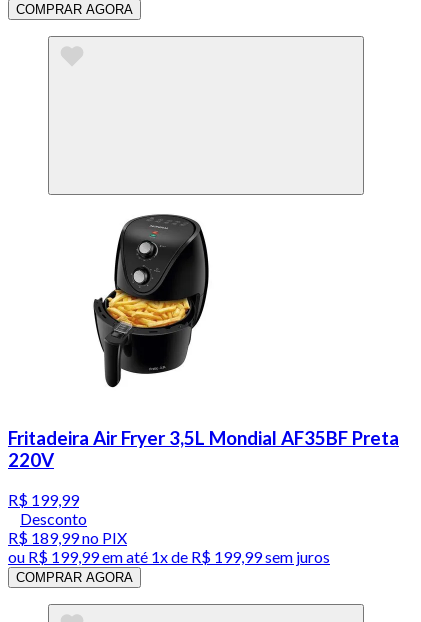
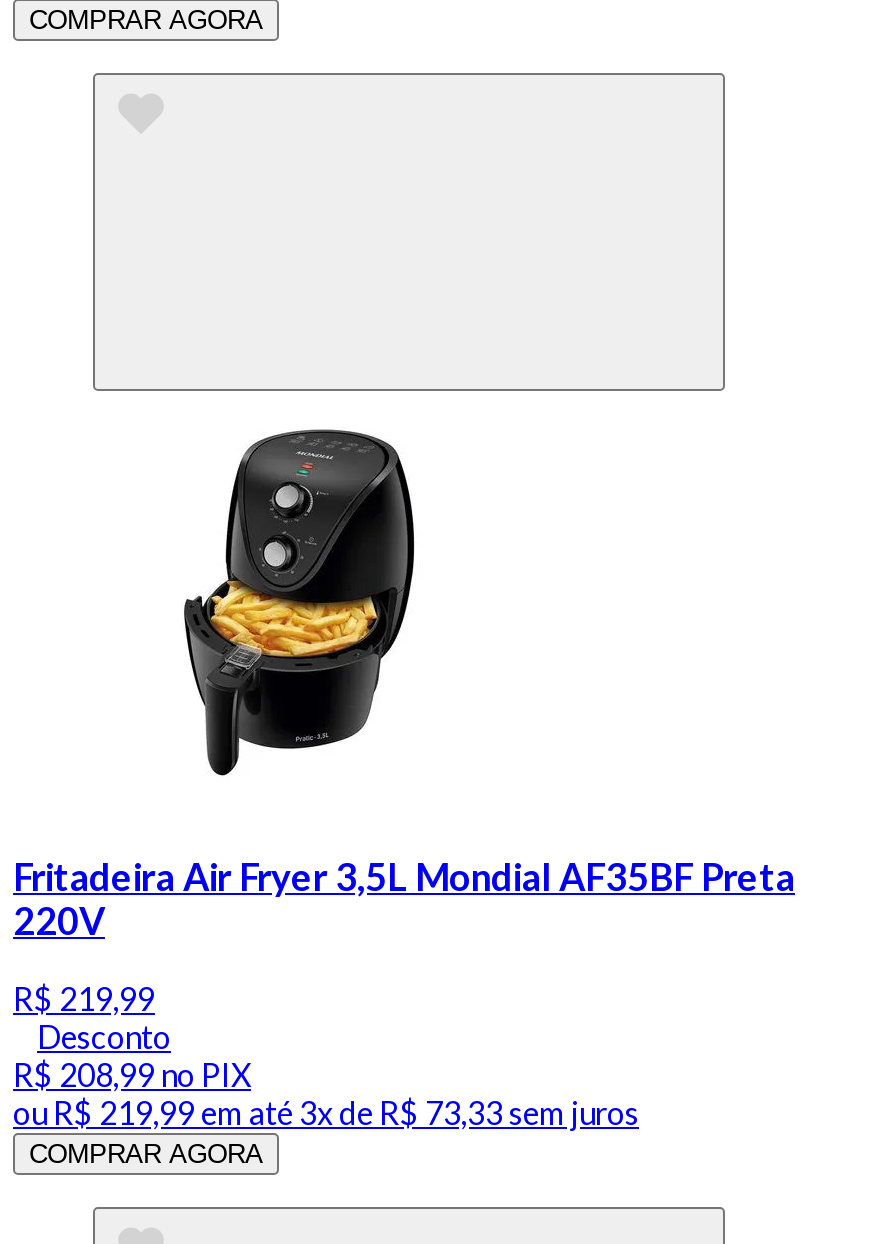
[8,490,79,509] R$ 199,99 -> [13,980,155,1018] R$ 219,99
[8,528,127,547] R$ 189,99 no PIX -> [13,1056,251,1094] R$ 208,99 no PIX
[8,547,330,566] ou R$ 199,99 em até 1x de R$ 199,99 sem juros -> [13,1094,639,1132] ou R$ 219,99 em até 3x de R$ 73,33 sem juros

